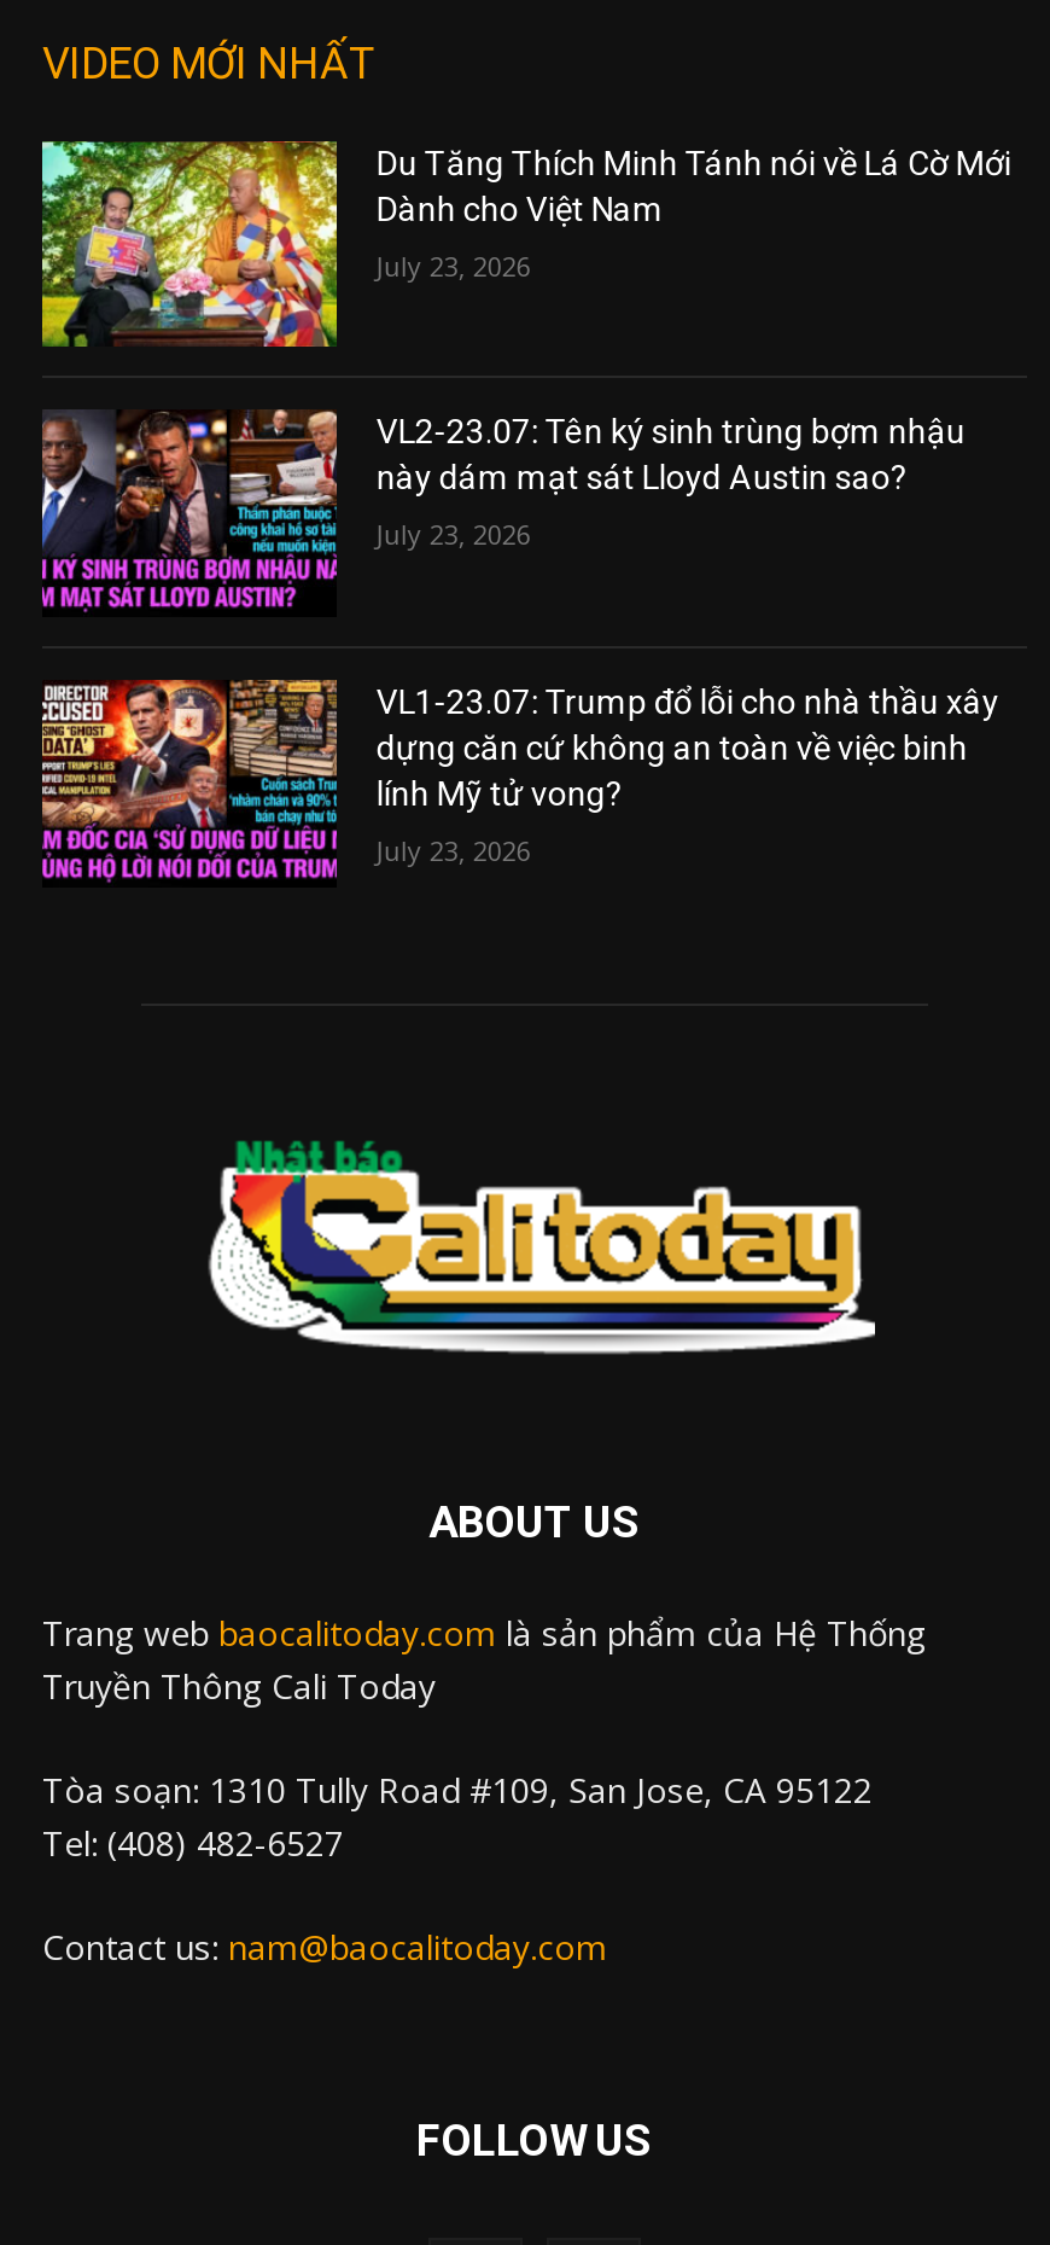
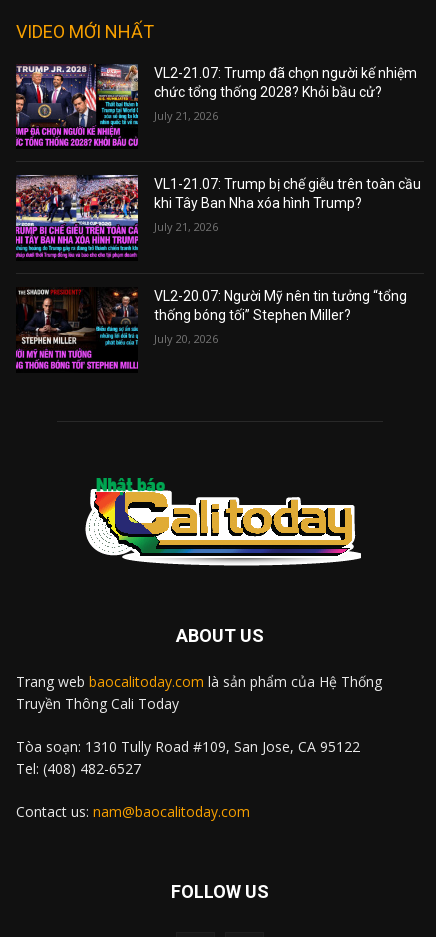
[40,139,1011,349] [image] | Du Tăng Thích Minh Tánh nói về Lá Cờ Mới | Dành cho Việt Nam -> [15,64,417,149] [image] | VL2-21.07: Trump đã chọn người kế nhiệm | chức tổng thống 2028? Khỏi bầu cử?
[376,247,531,283] July 23, 2026 -> [154,108,218,123] July 21, 2026
[40,407,965,607] [image] | VL2-23.07: Tên ký sinh trùng bợm nhậu | này dám mạt sát Lloyd Austin sao? -> [15,174,421,258] [image] | VL1-21.07: Trump bị chế giễu trên toàn cầu | khi Tây Ban Nha xóa hình Trump?
[376,517,531,553] July 23, 2026 -> [154,219,218,234] July 21, 2026
[40,677,999,878] [image] | VL1-23.07: Trump đổ lỗi cho nhà thầu xây | dựng căn cứ không an toàn về việc binh | lính Mỹ tử vong? -> [16,287,407,368] [image] | VL2-20.07: Người Mỹ nên tin tưởng “tổng | thống bóng tối” Stephen Miller?
[376,832,531,869] July 23, 2026 -> [154,331,218,346] July 20, 2026

